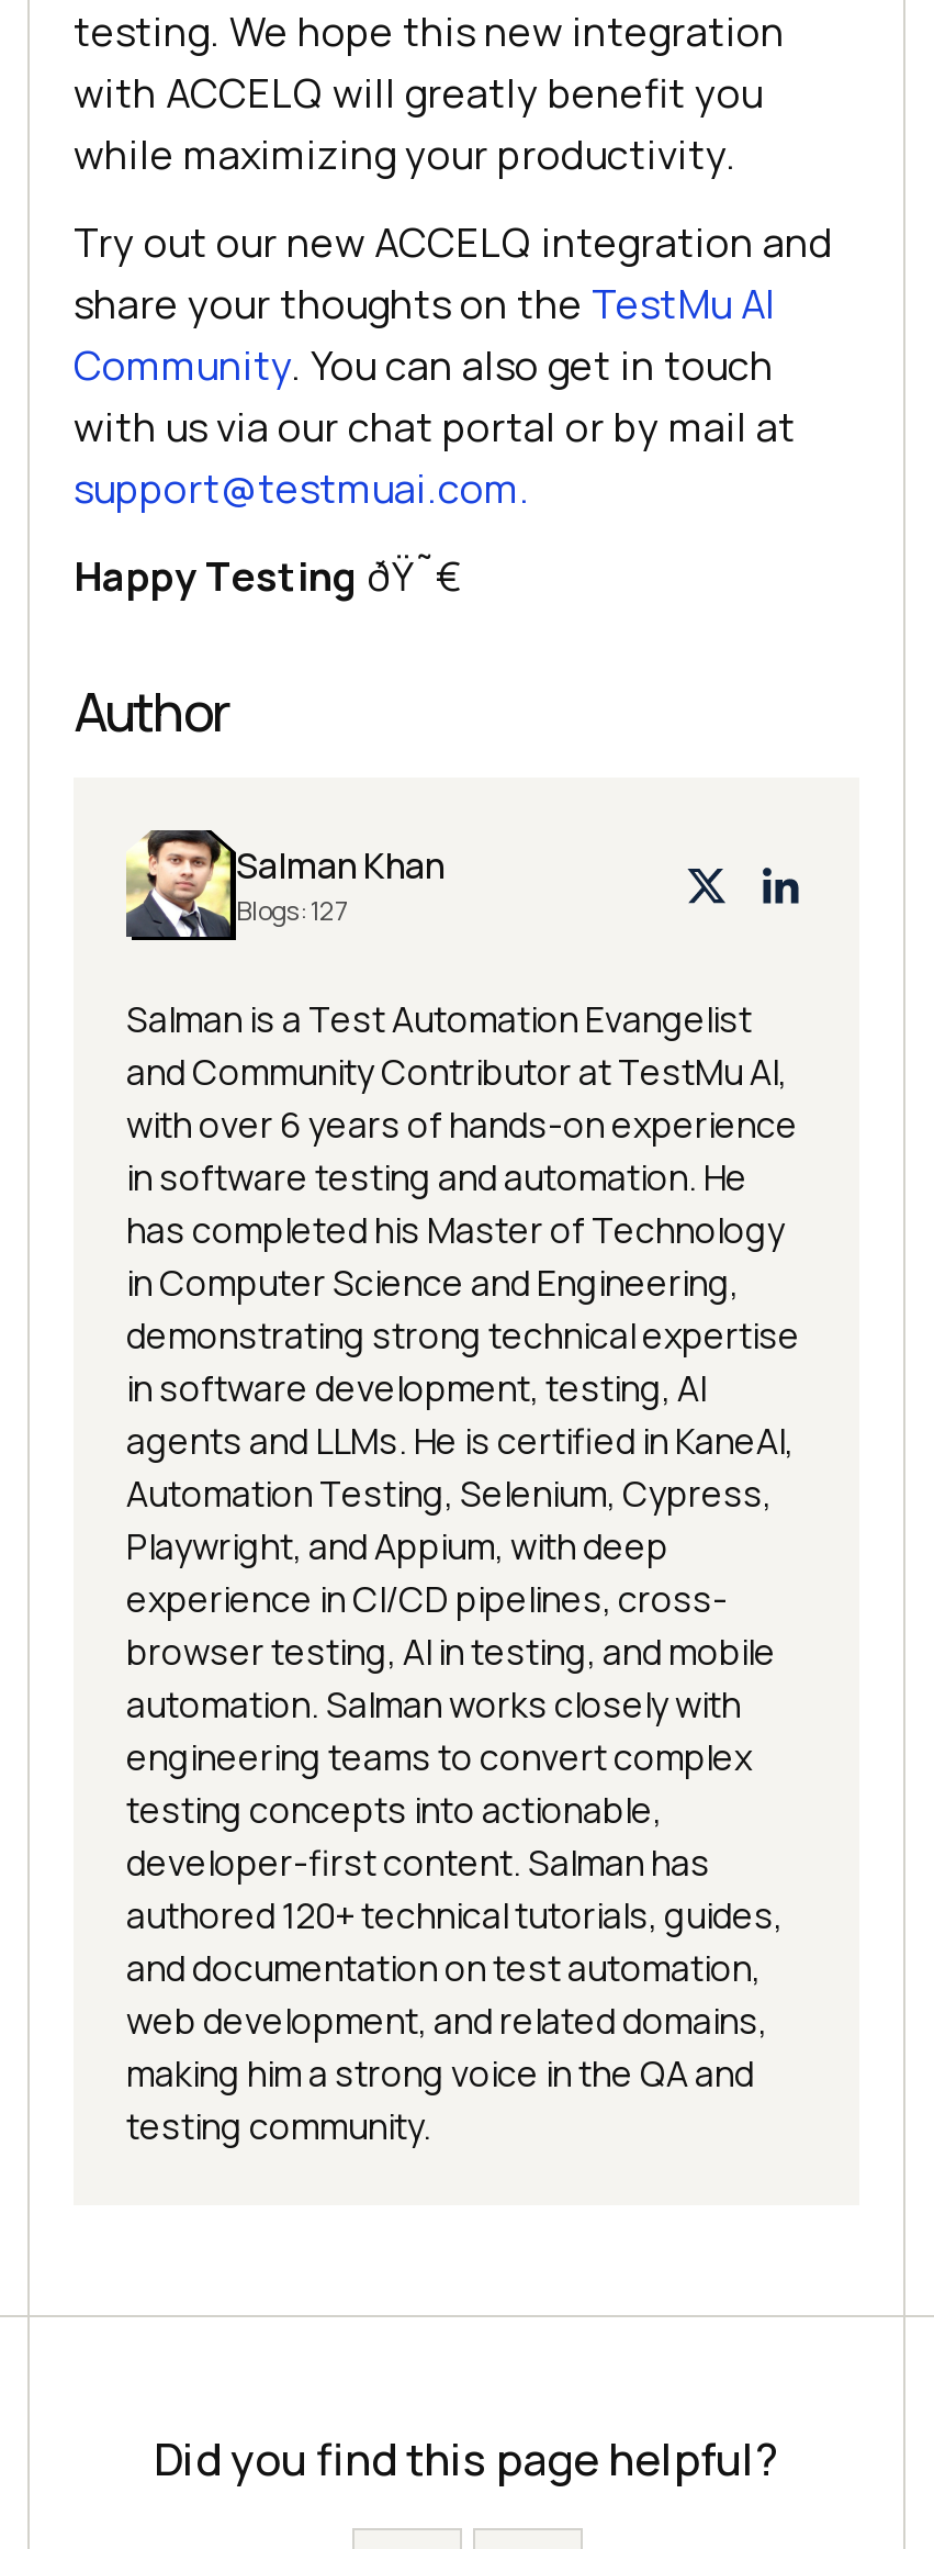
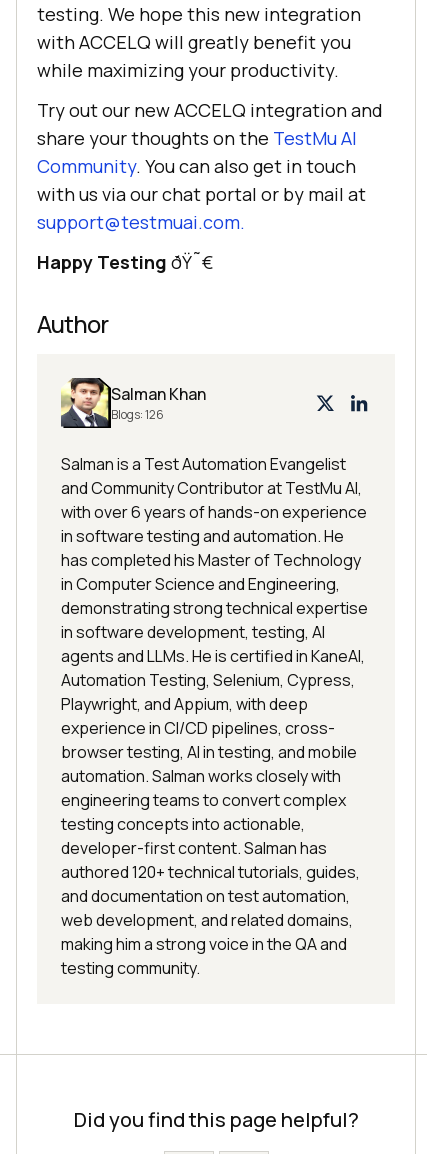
[236,891,348,928] Blogs: 127 -> [111,406,164,423] Blogs: 126

